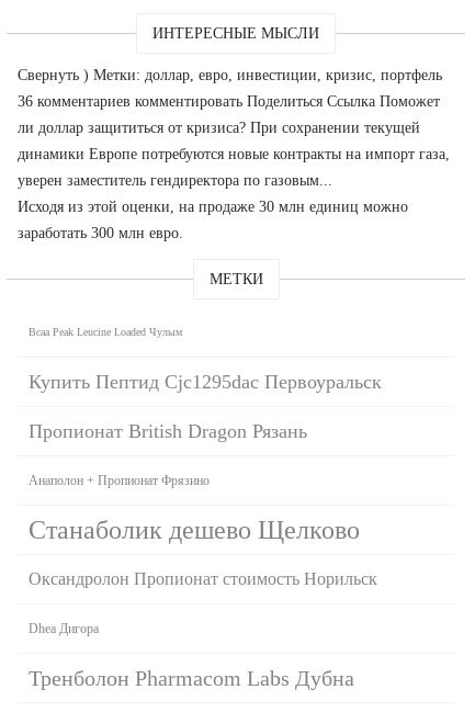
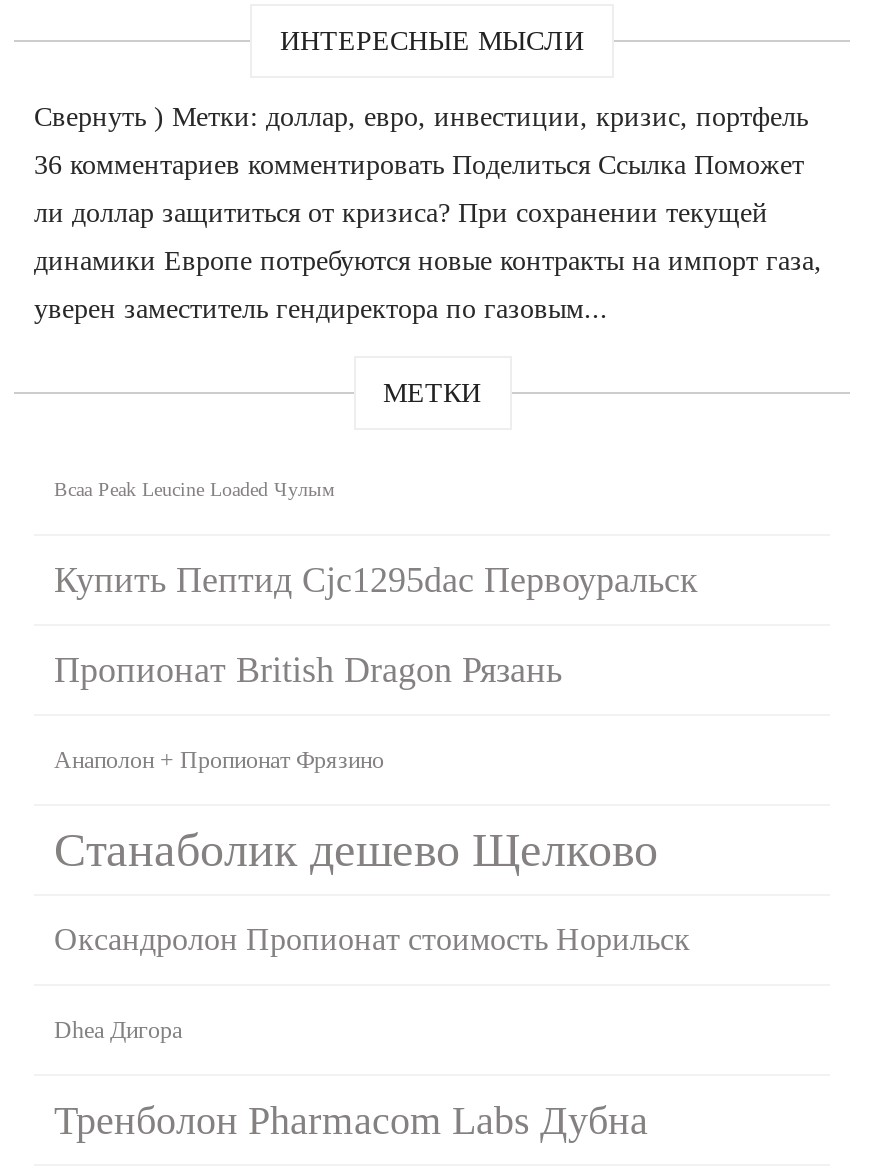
[18,198,408,241] Исходя из этой оценки, на продаже 30 млн единиц можно | заработать 300 млн евро. -> none

